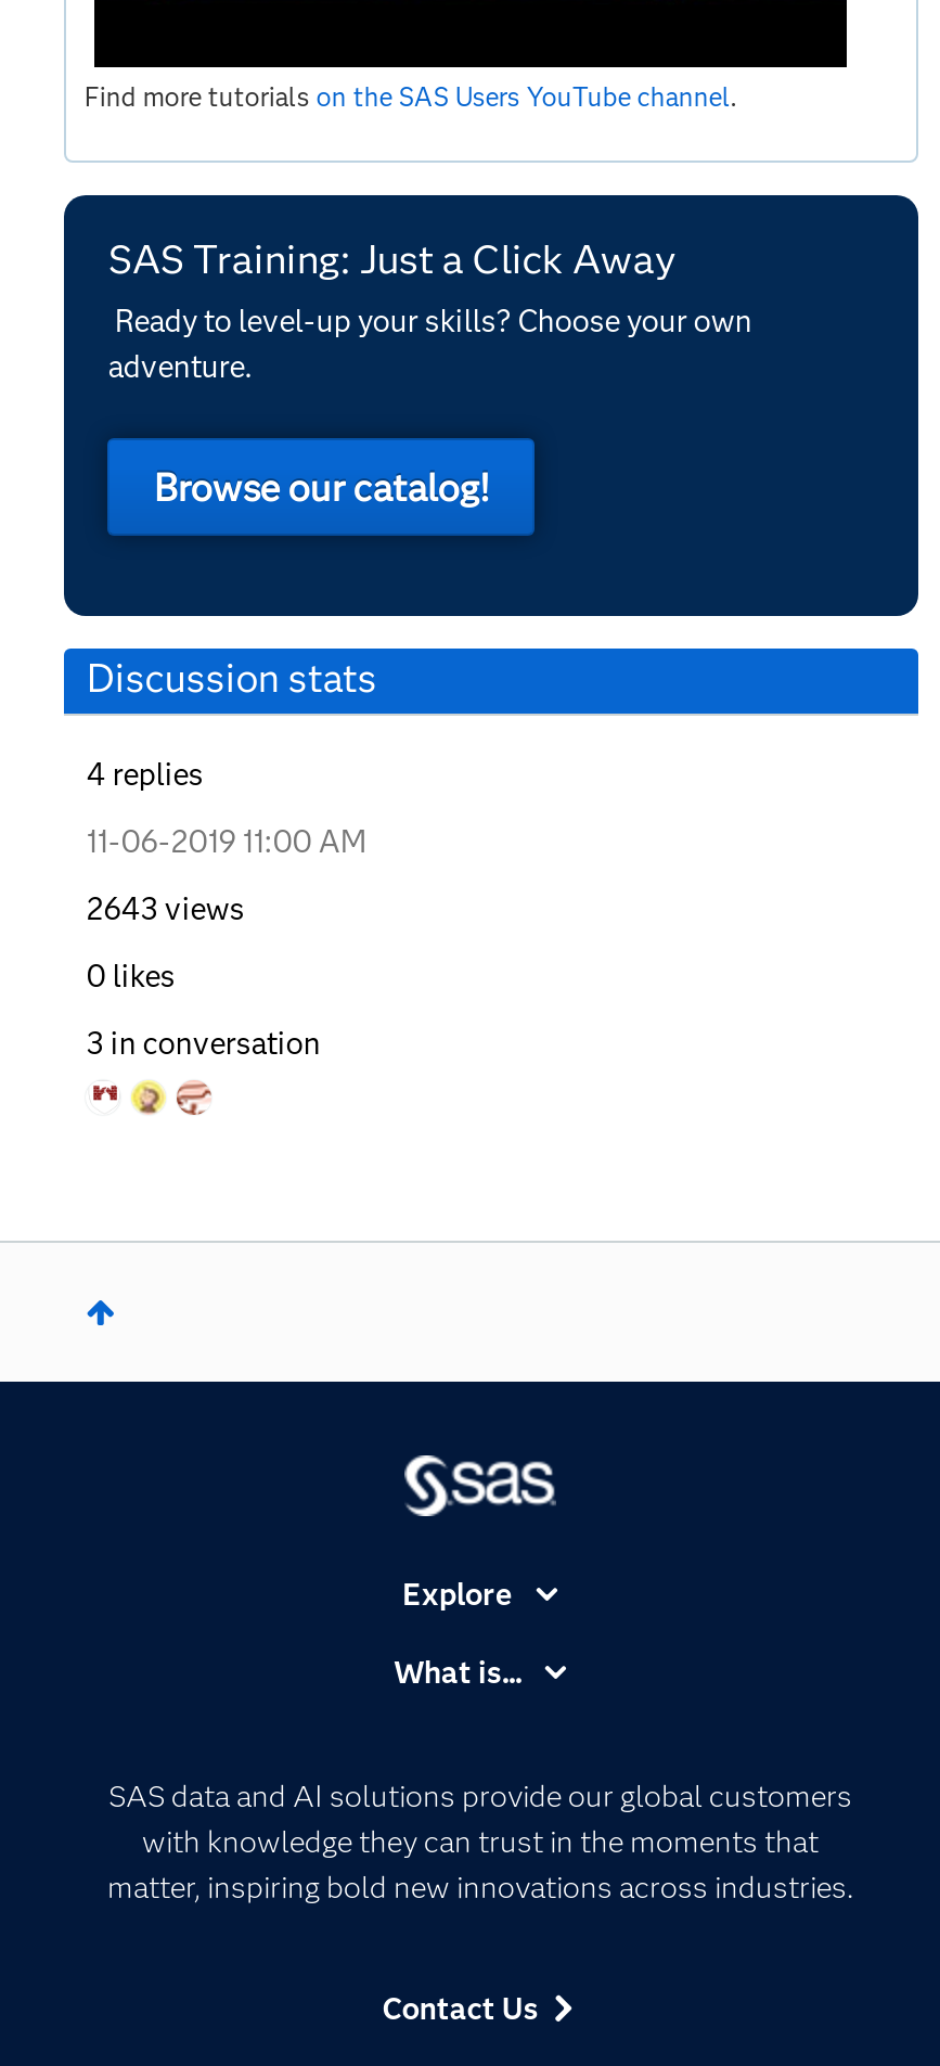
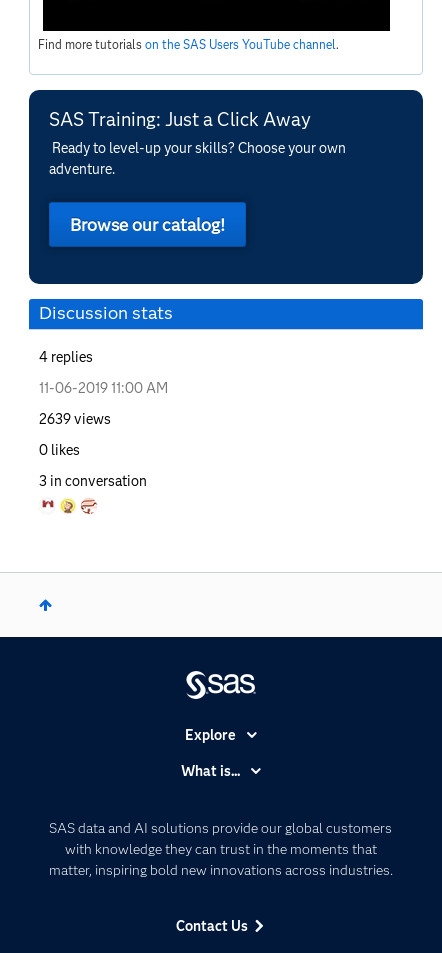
[87,889,245,928] 2643 views -> [39,410,111,428] 2639 views

